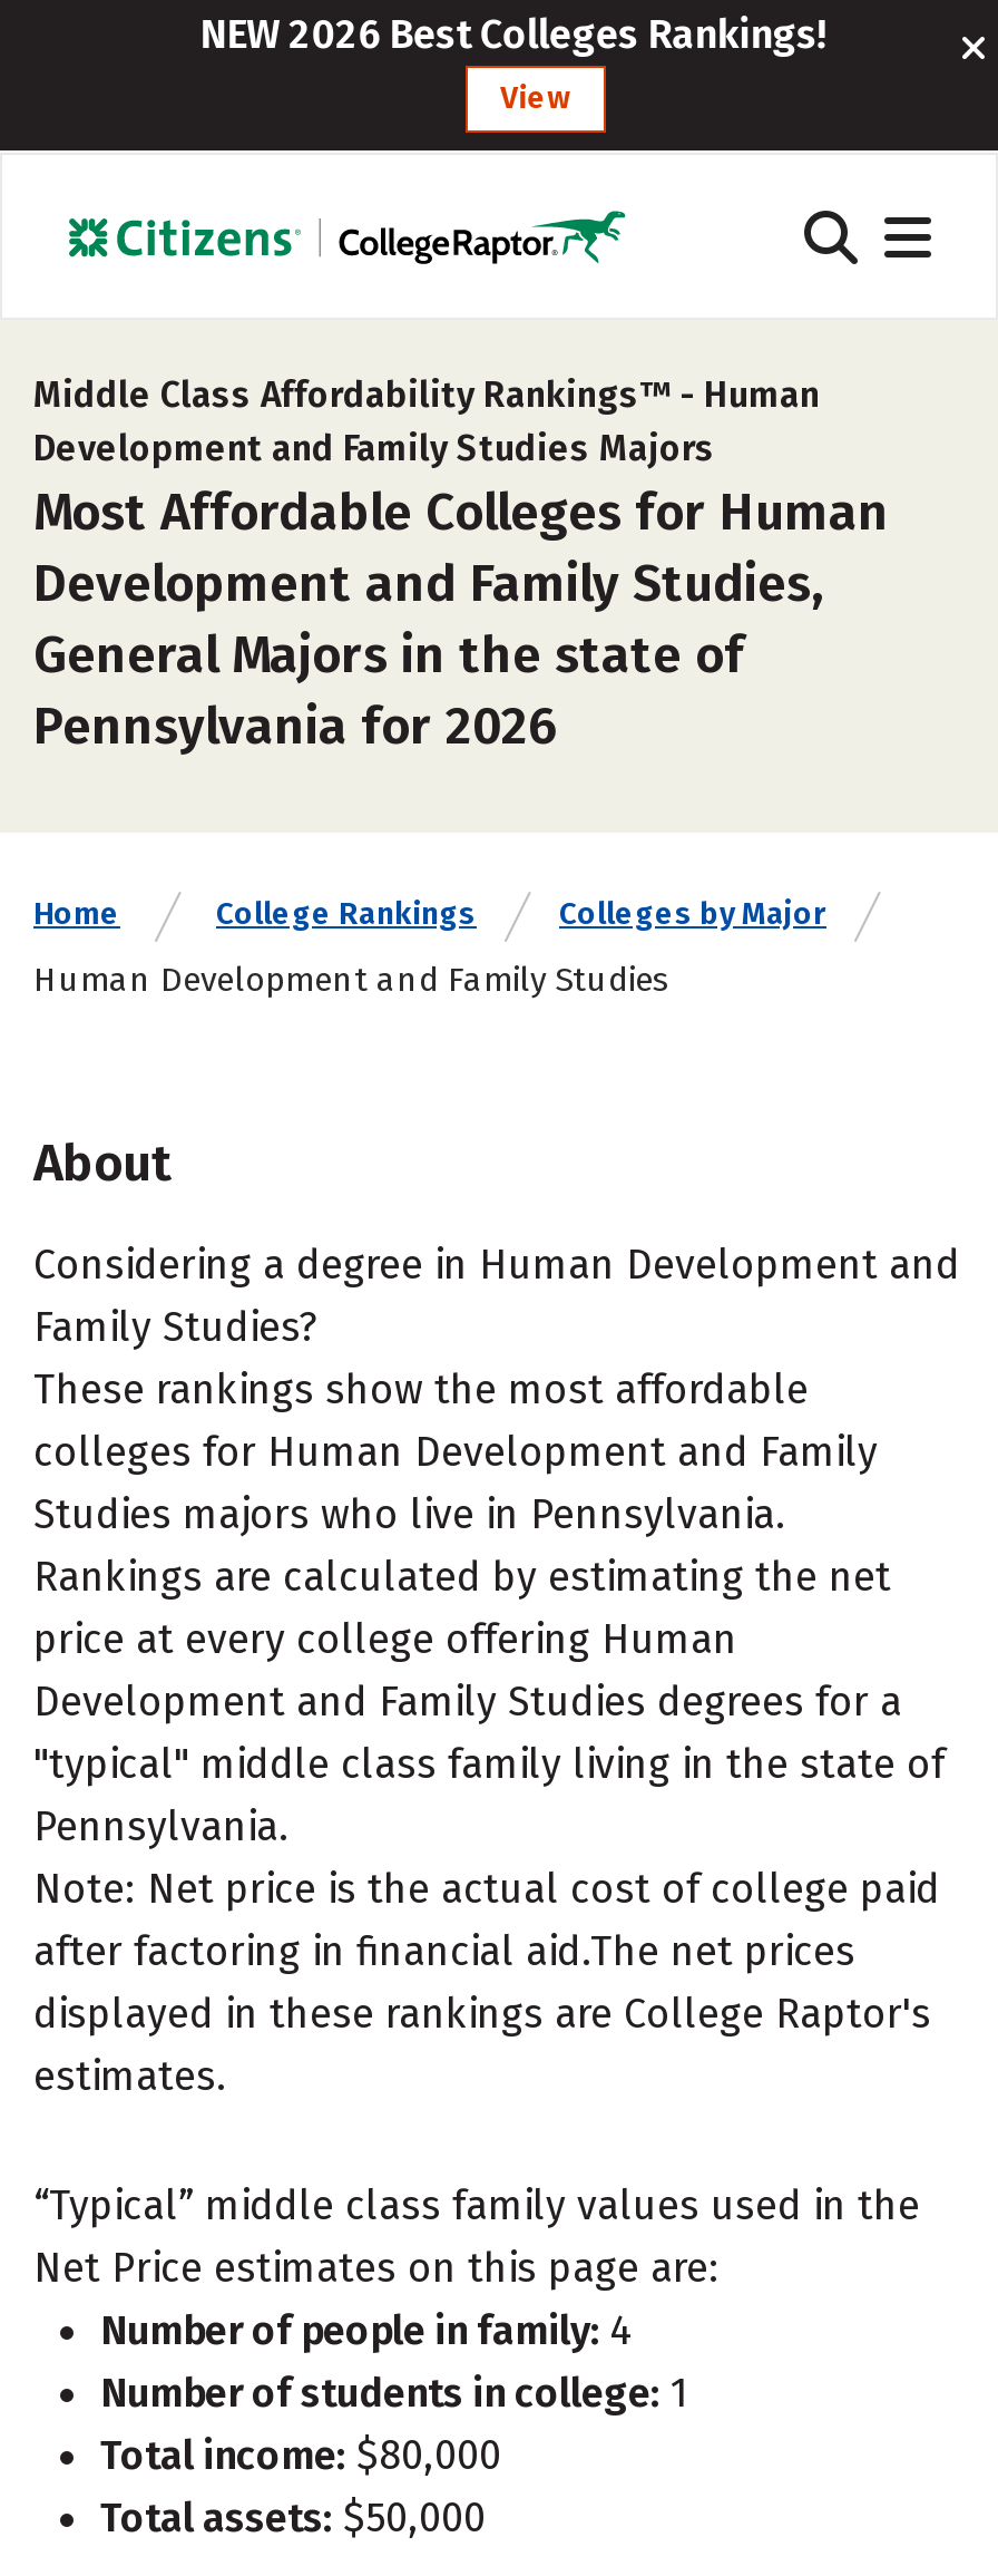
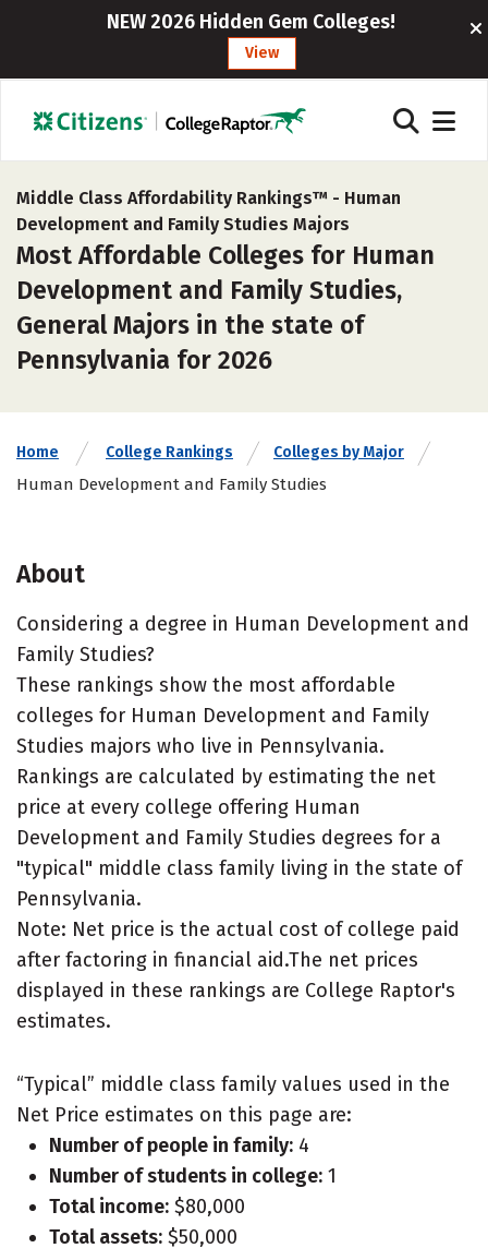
[200,10,828,59] NEW 2026 Best Colleges Rankings! -> [107,10,396,34] NEW 2026 Hidden Gem Colleges!

